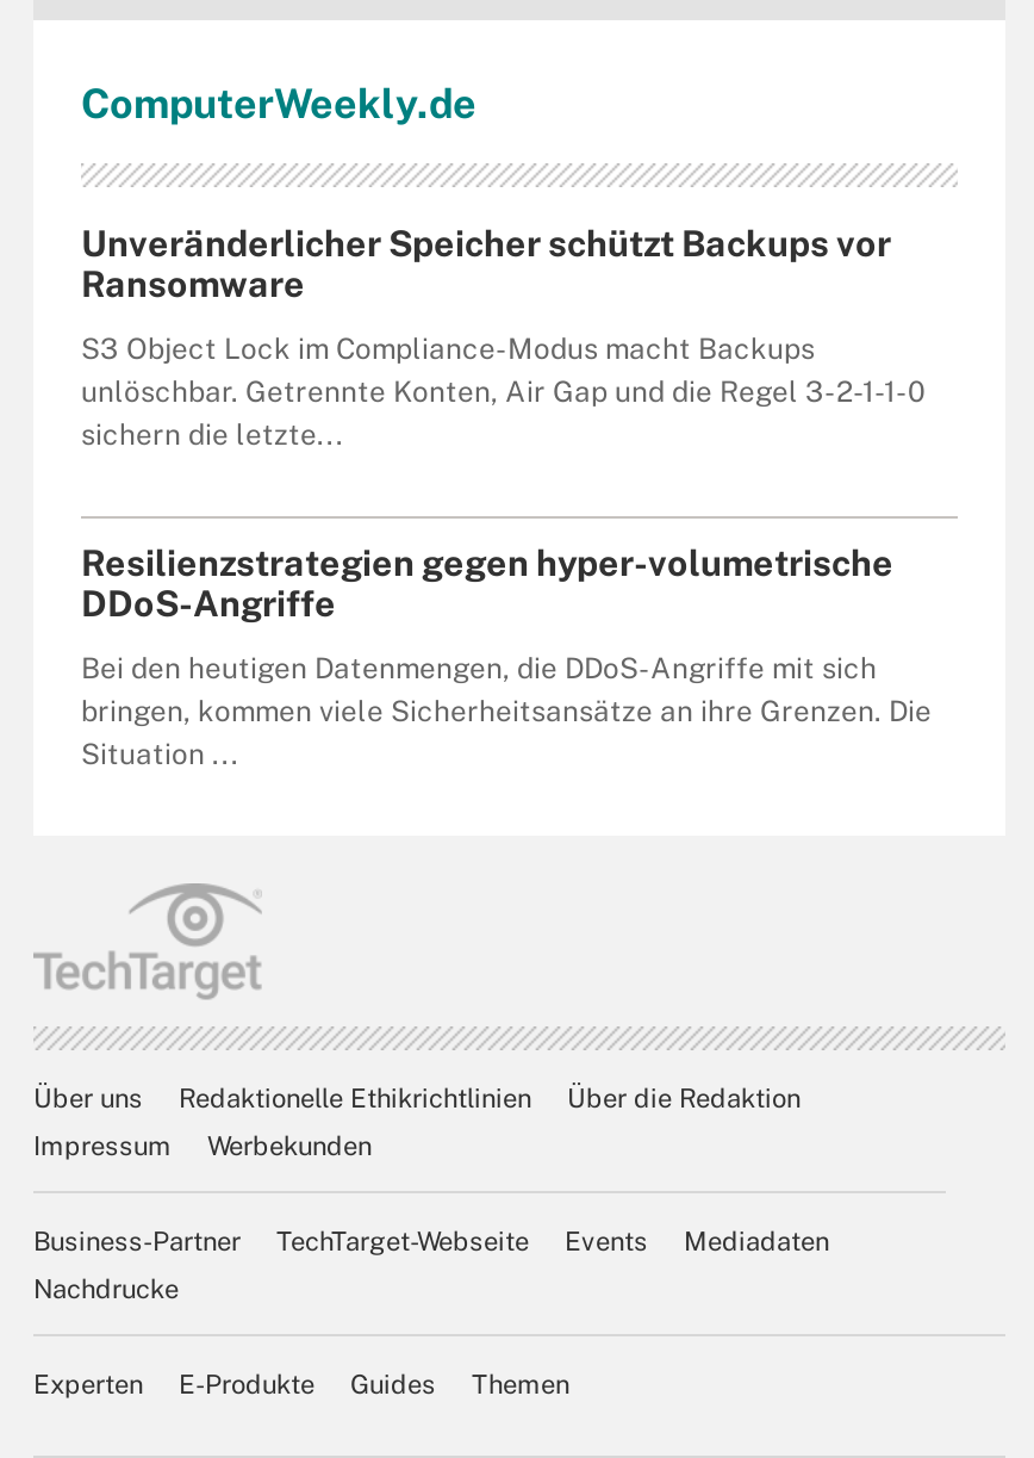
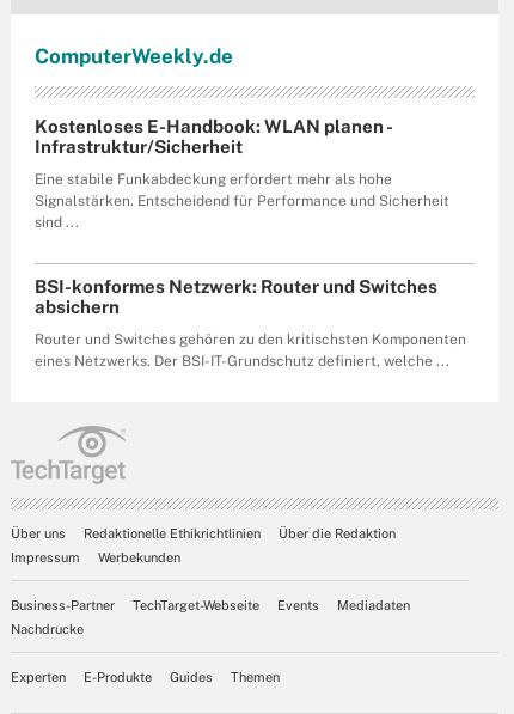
[81,223,891,304] Unveränderlicher Speicher schützt Backups vor | Ransomware -> [35,116,392,157] Kostenloses E-Handbook: WLAN planen - | Infrastruktur/Sicherheit
[81,333,924,452] S3 Object Lock im Compliance-Modus macht Backups | unlöschbar. Getrennte Konten, Air Gap und die Regel 3-2-1-1-0 | sichern die letzte... -> [35,171,449,231] Eine stabile Funkabdeckung erfordert mehr als hohe | Signalstärken. Entscheidend für Performance und Sicherheit | sind ...
[81,542,893,623] Resilienzstrategien gegen hyper-volumetrische | DDoS-Angriffe -> [35,276,437,317] BSI-konformes Netzwerk: Router und Switches | absichern
[81,652,932,771] Bei den heutigen Datenmengen, die DDoS-Angriffe mit sich | bringen, kommen viele Sicherheitsansätze an ihre Grenzen. Die | Situation ... -> [35,331,466,370] Router und Switches gehören zu den kritischsten Komponenten | eines Netzwerks. Der BSI-IT-Grundschutz definiert, welche ...

